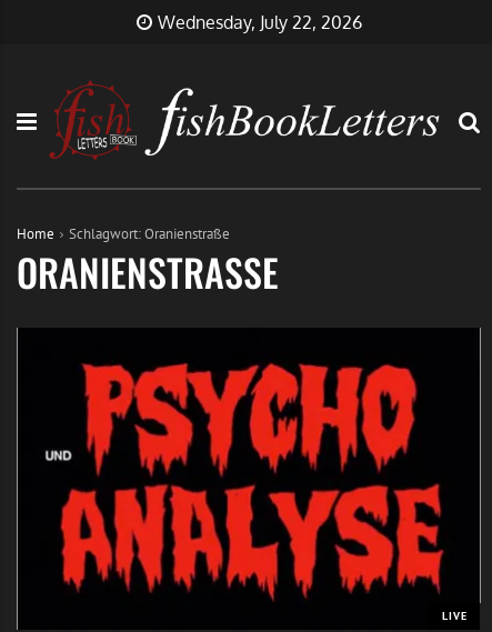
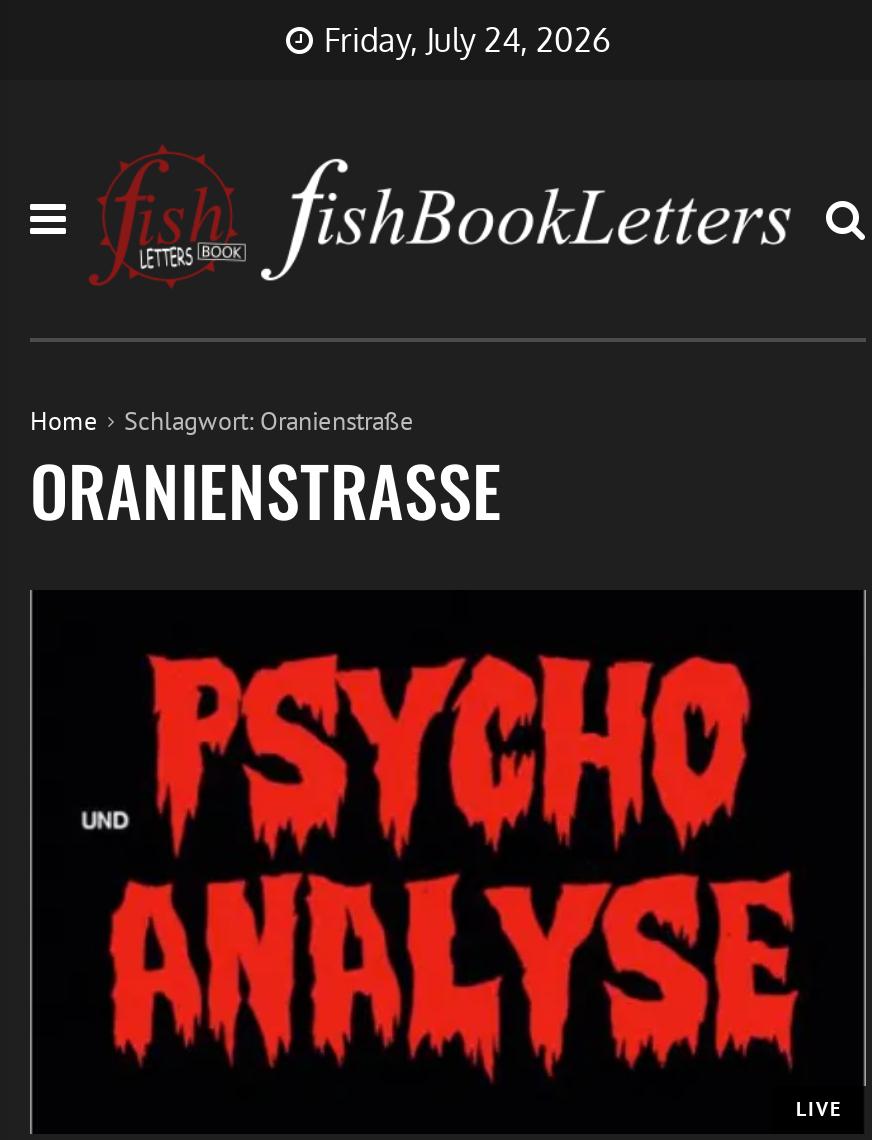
[157,11,362,33] Wednesday, July 22, 2026 -> [324,20,610,60] Friday, July 24, 2026

